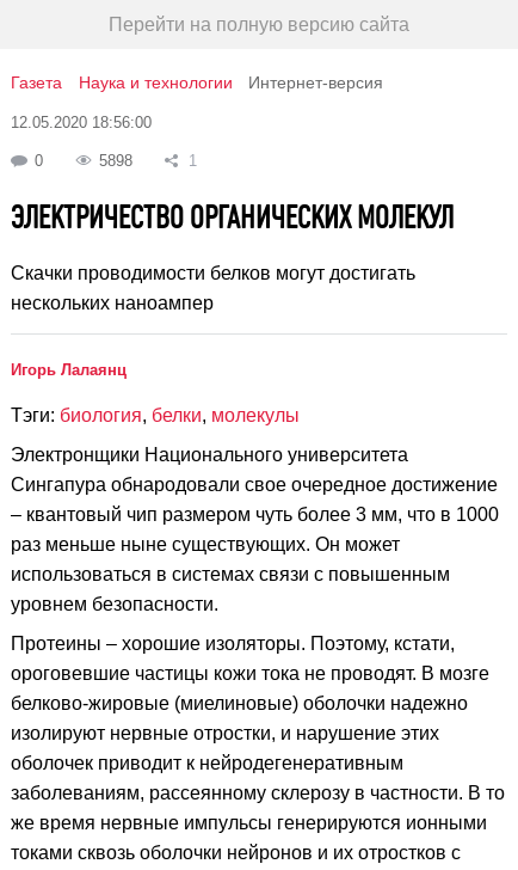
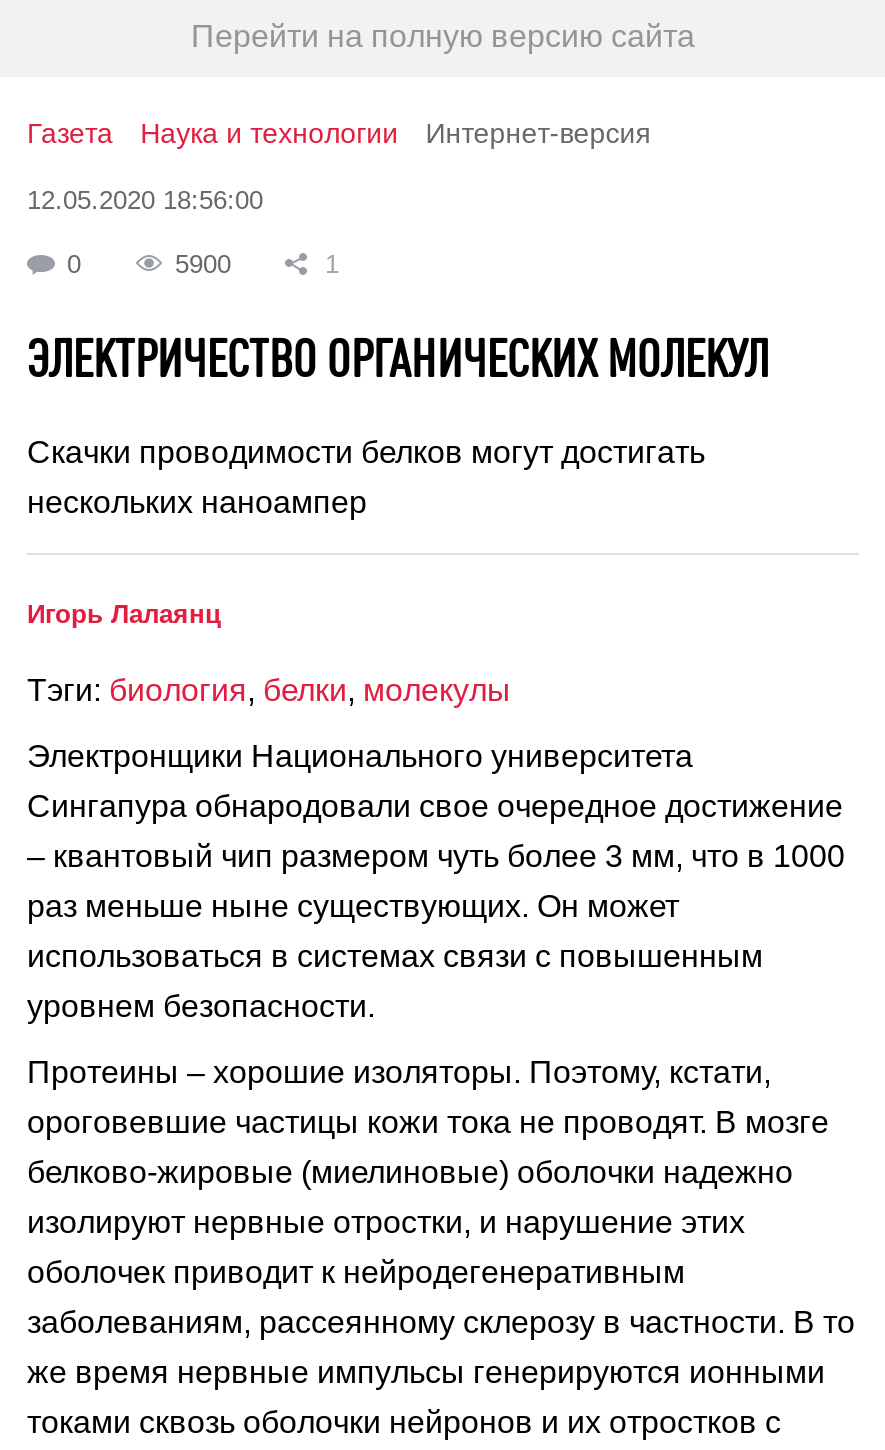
[99,152,132,170] 5898 -> [175,250,231,280] 5900

